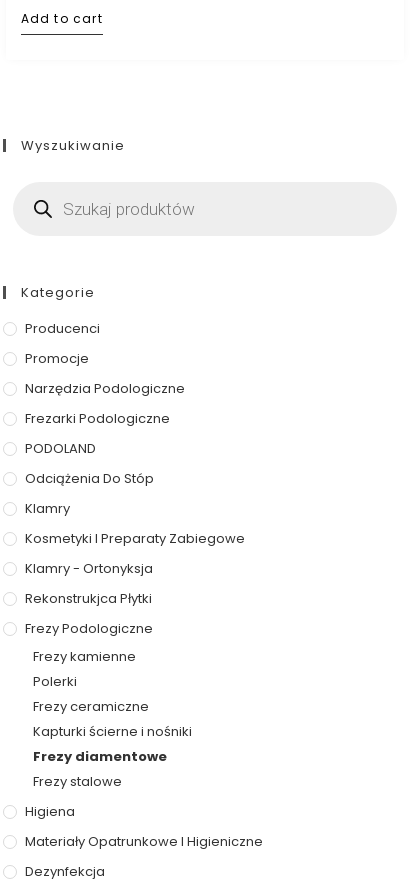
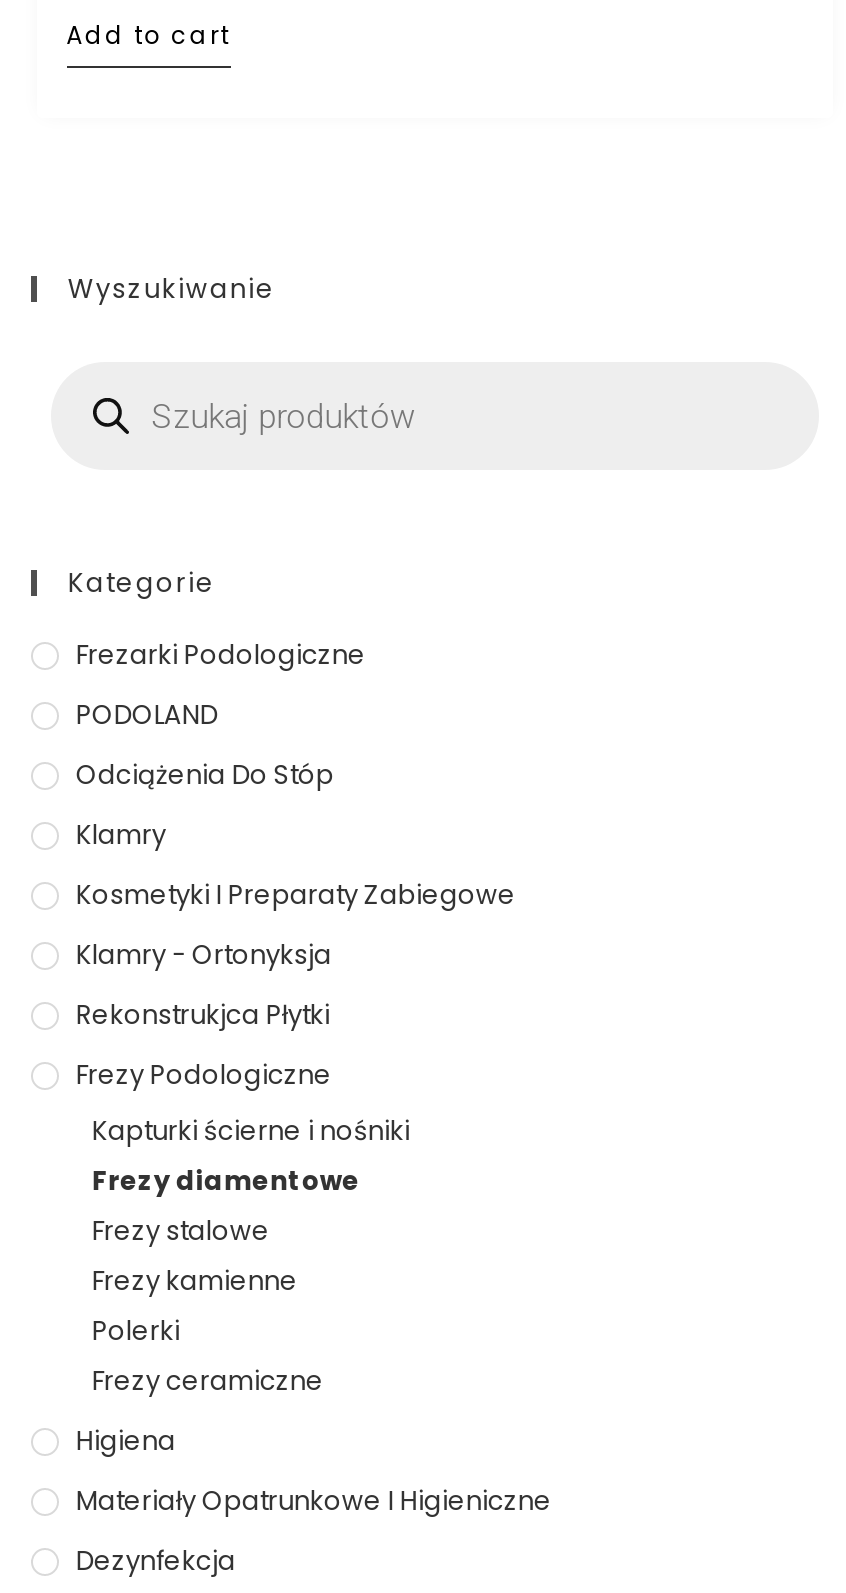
[25,319,185,398] Producenci | Promocje | Narzędzia Podologiczne -> none
moved [33,722,192,791] -> [92,1112,410,1250]: Kapturki ścierne i nośniki | Frezy diamentowe | Frezy stalowe

